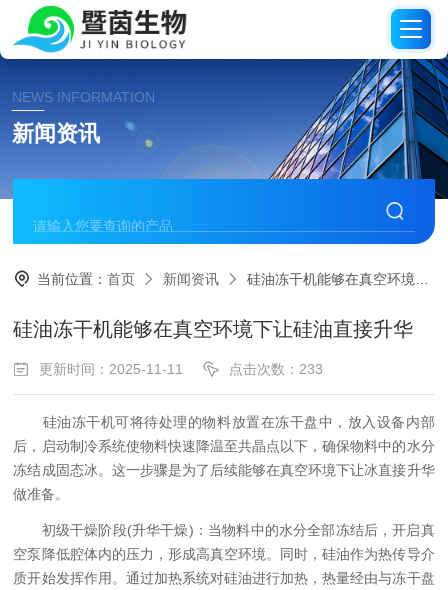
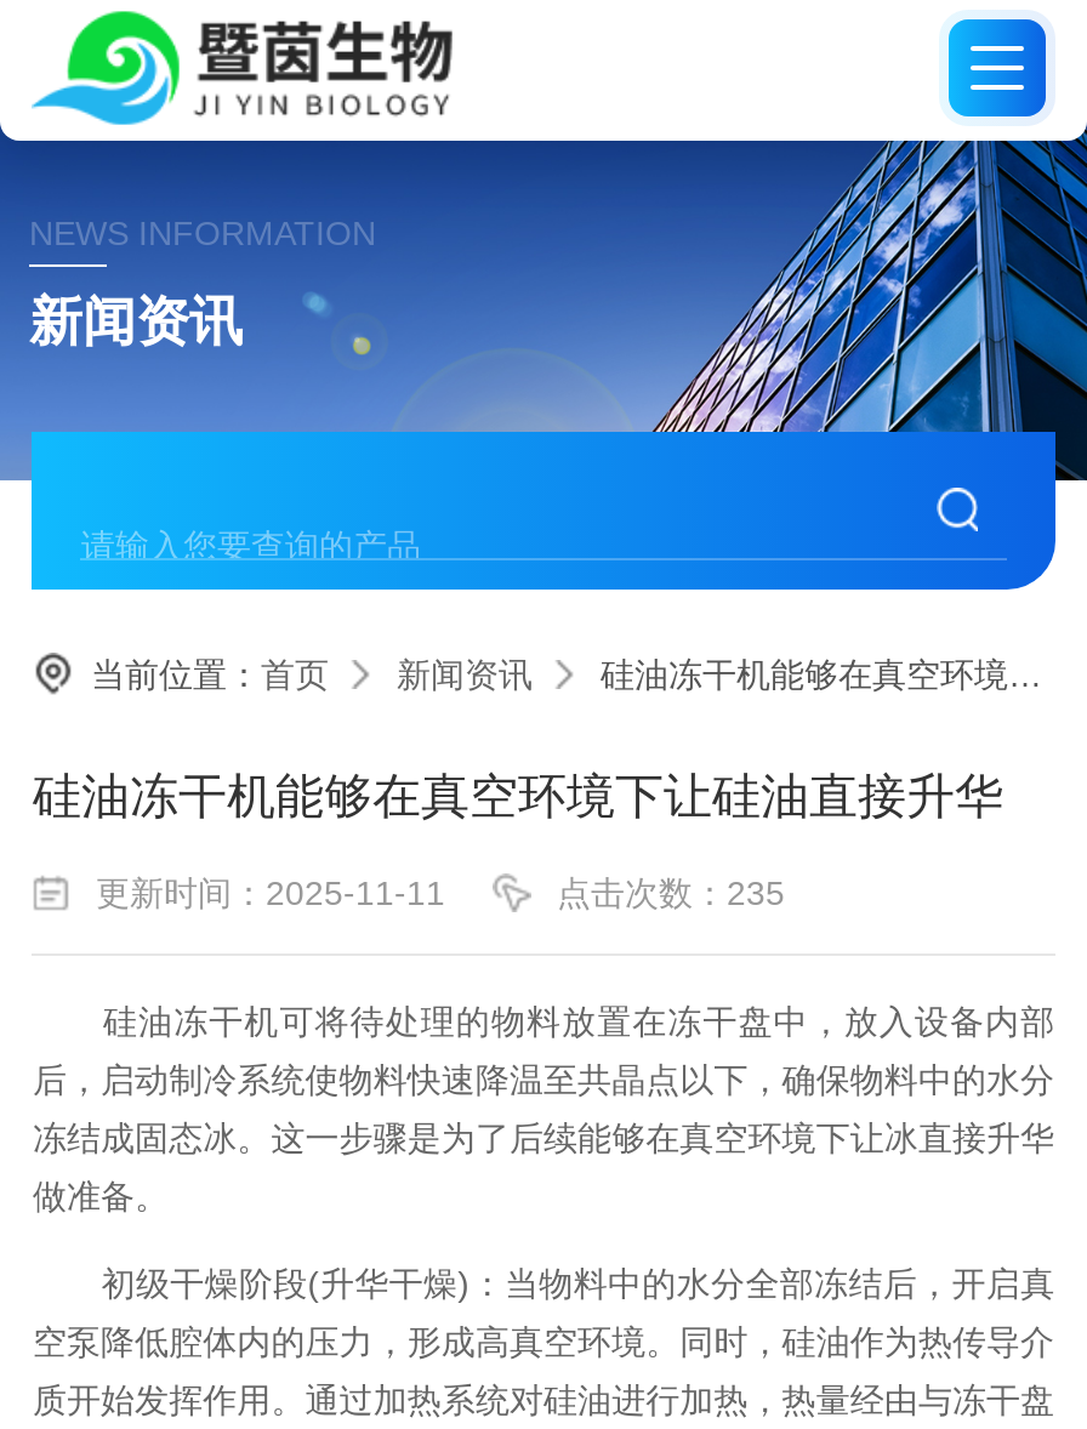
[229,361,323,377] 点击次数：233 -> [557,873,785,912] 点击次数：235

